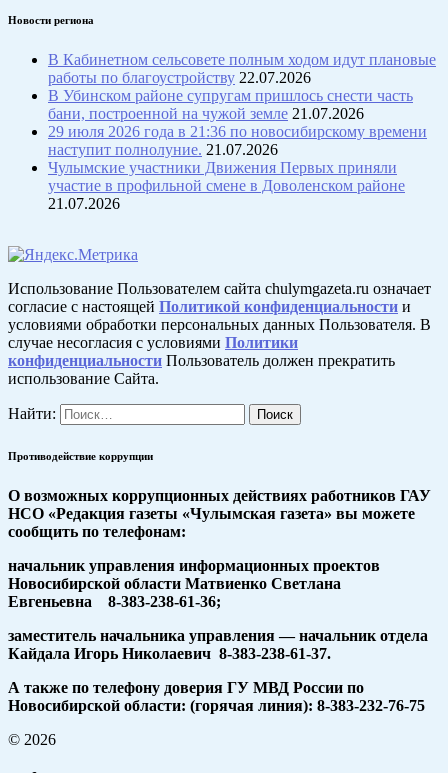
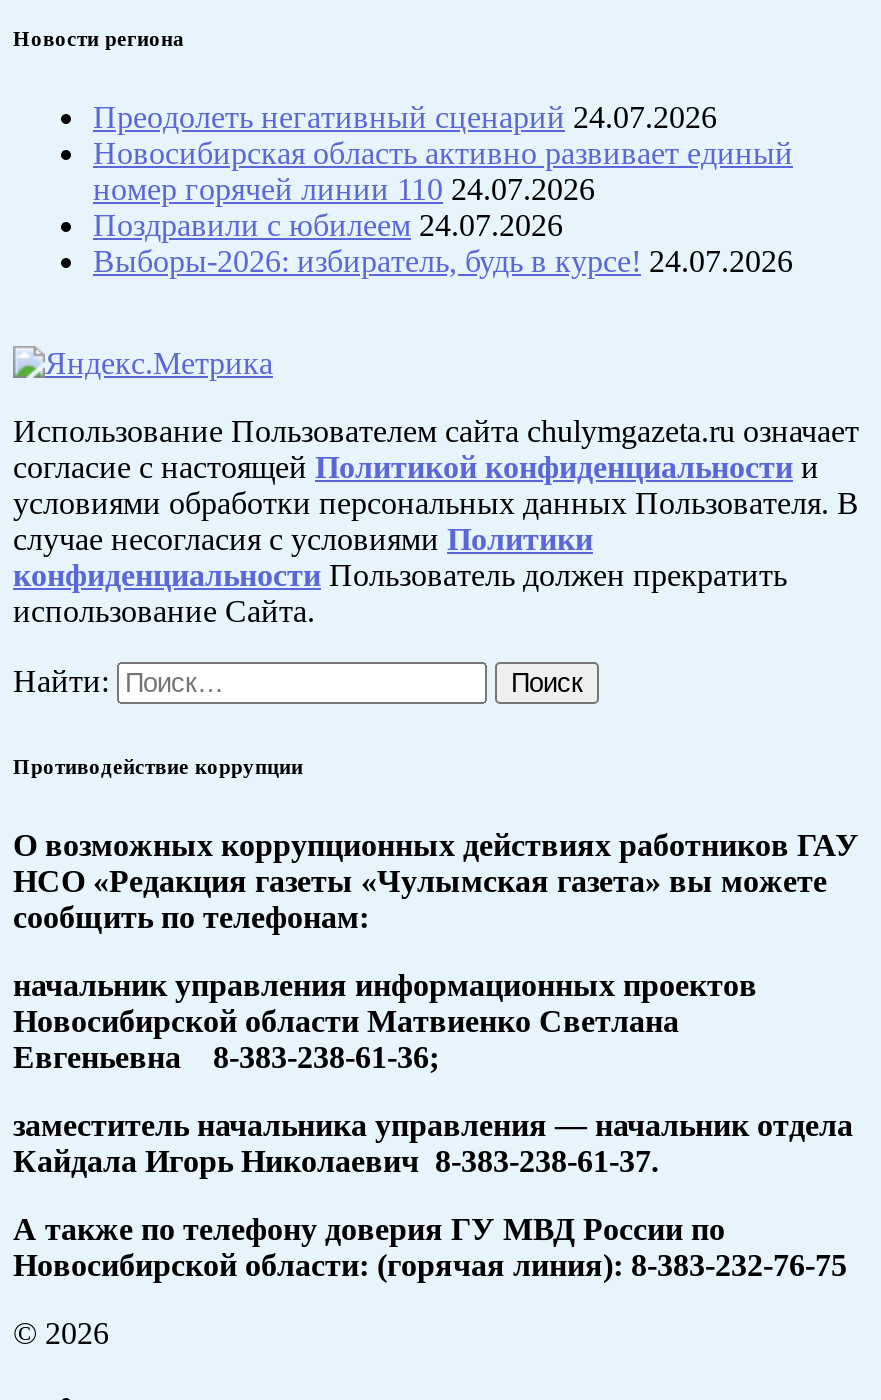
[48,51,436,212] В Кабинетном сельсовете полным ходом идут плановые | работы по благоустройству 22.07.2026 | В Убинском районе супругам пришлось снести часть | бани, построенной на чужой земле 21.07.2026 | 29 июля 2026 года в 21:36 по новосибирскому времени | наступит полнолуние. 21.07.2026 | Чулымские участники Движения Первых приняли | участие в профильной смене в Доволенском районе | 21.07.2026 -> [93,99,793,277] Преодолеть негативный сценарий 24.07.2026 | Новосибирская область активно развивает единый | номер горячей линии 110 24.07.2026 | Поздравили с юбилеем 24.07.2026 | Выборы-2026: избиратель, будь в курсе! 24.07.2026

